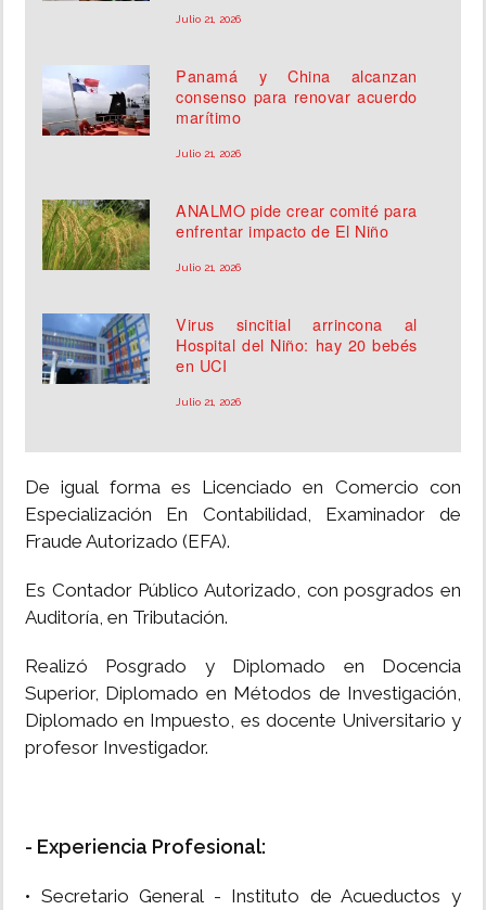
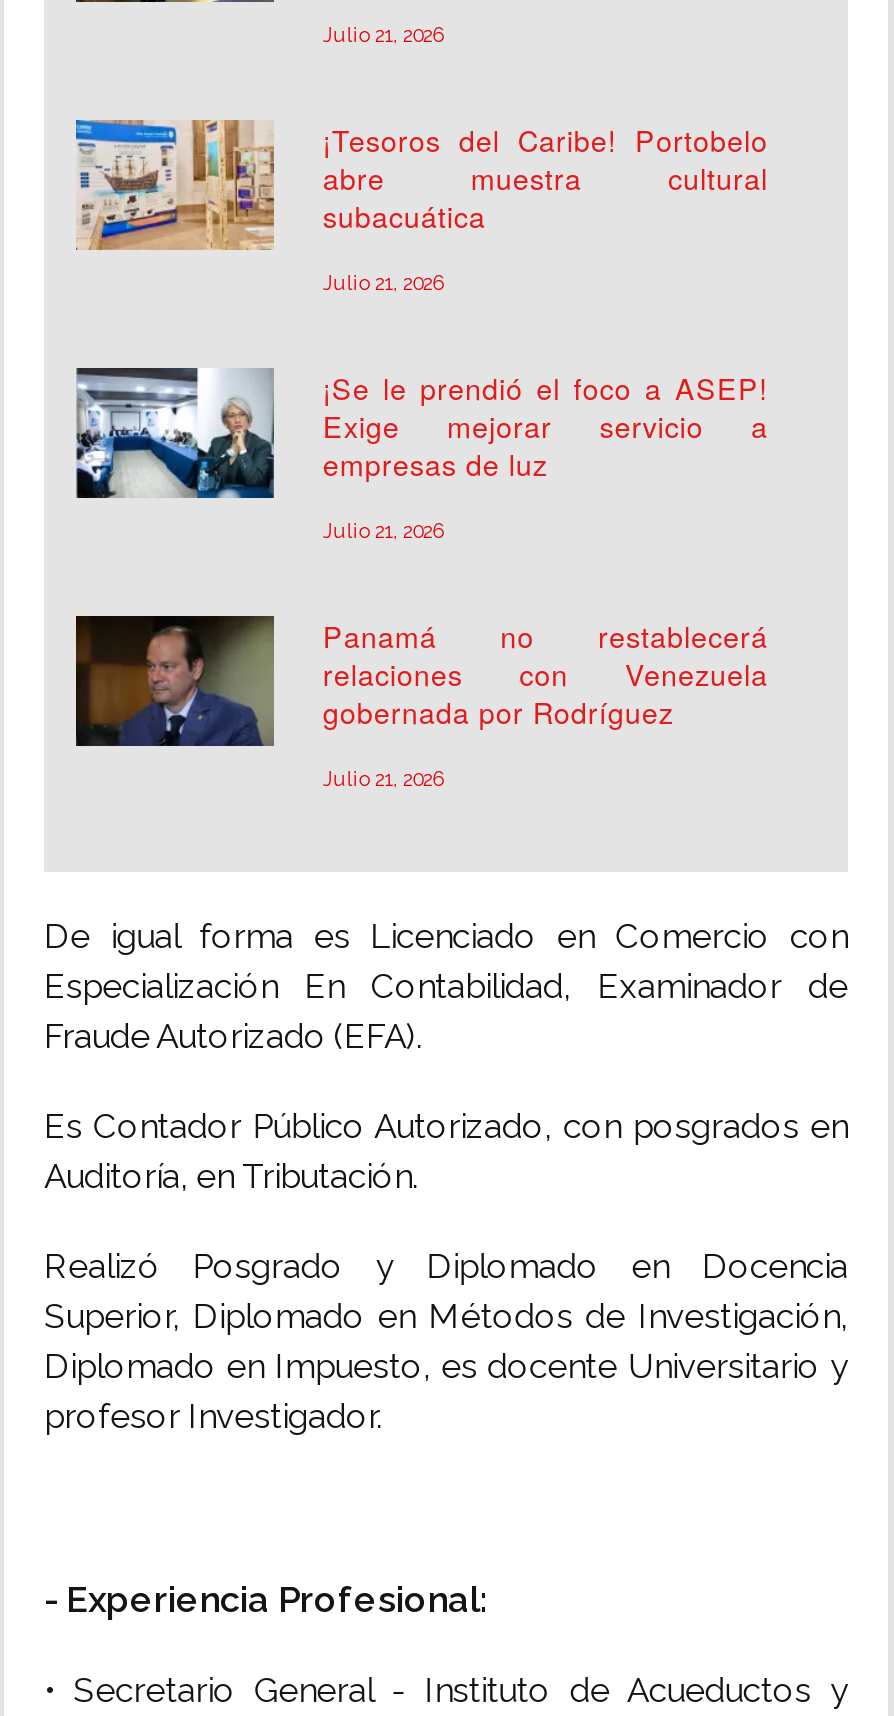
[41,64,418,137] [image] | Panamá y China alcanzan | consenso para renovar acuerdo | marítimo -> [74,118,768,252] [image] | ¡Tesoros del Caribe! Portobelo | abre muestra cultural | subacuática
[41,198,418,271] [image] | ANALMO pide crear comité para | enfrentar impacto de El Niño -> [76,366,768,500] [image] | ¡Se le prendió el foco a ASEP! | Exige mejorar servicio a | empresas de luz
[41,312,418,385] [image] | Virus sincitial arrincona al | Hospital del Niño: hay 20 bebés | en UCI -> [74,614,768,748] [image] | Panamá no restablecerá | relaciones con Venezuela | gobernada por Rodríguez

